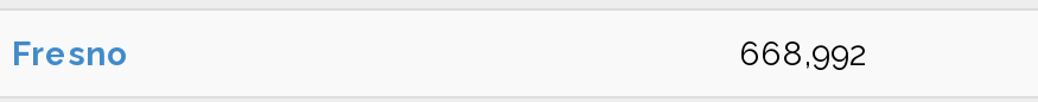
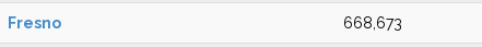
[740,34,868,72] 668,992 -> [343,14,402,32] 668,673

